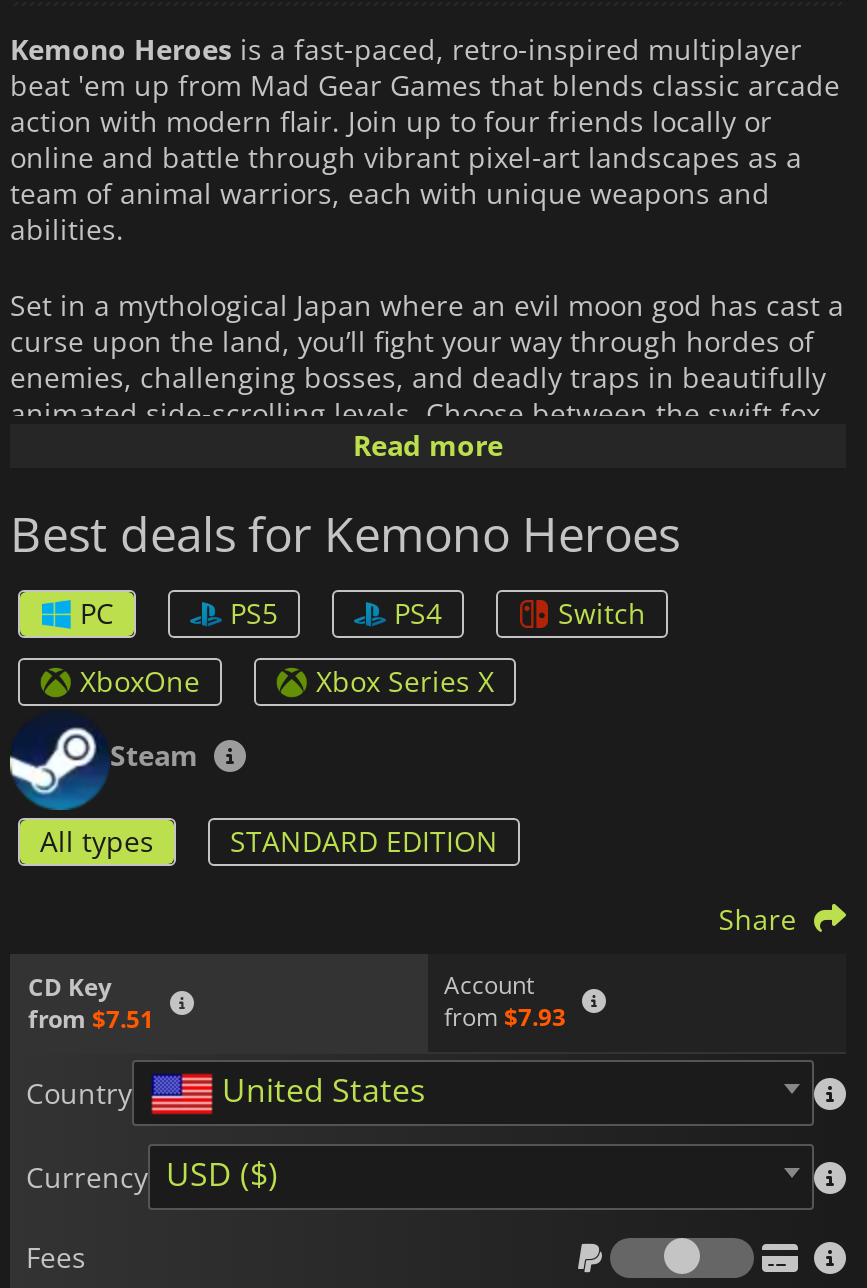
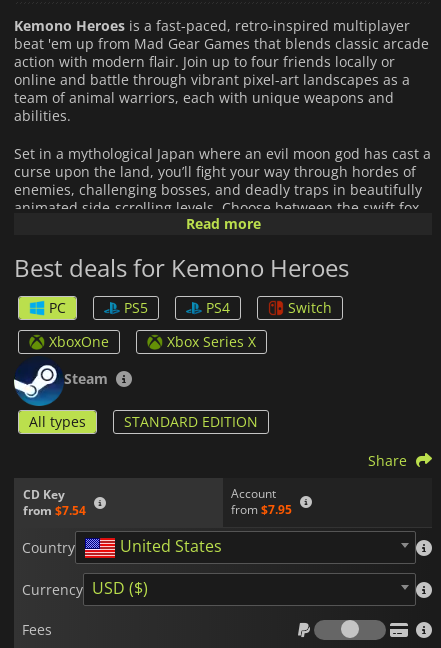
[28,1001,154,1035] from $7.51 -> [23,502,86,519] from $7.54
[444,1000,566,1034] from $7.93 -> [231,501,292,518] from $7.95

